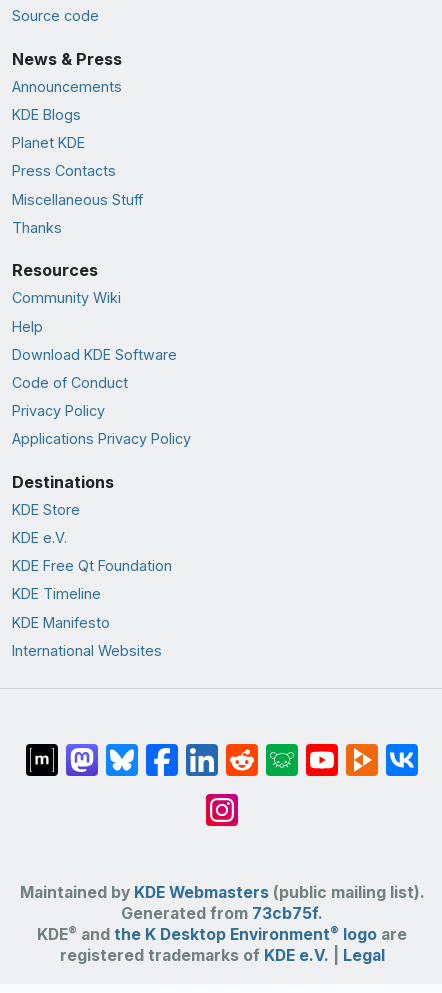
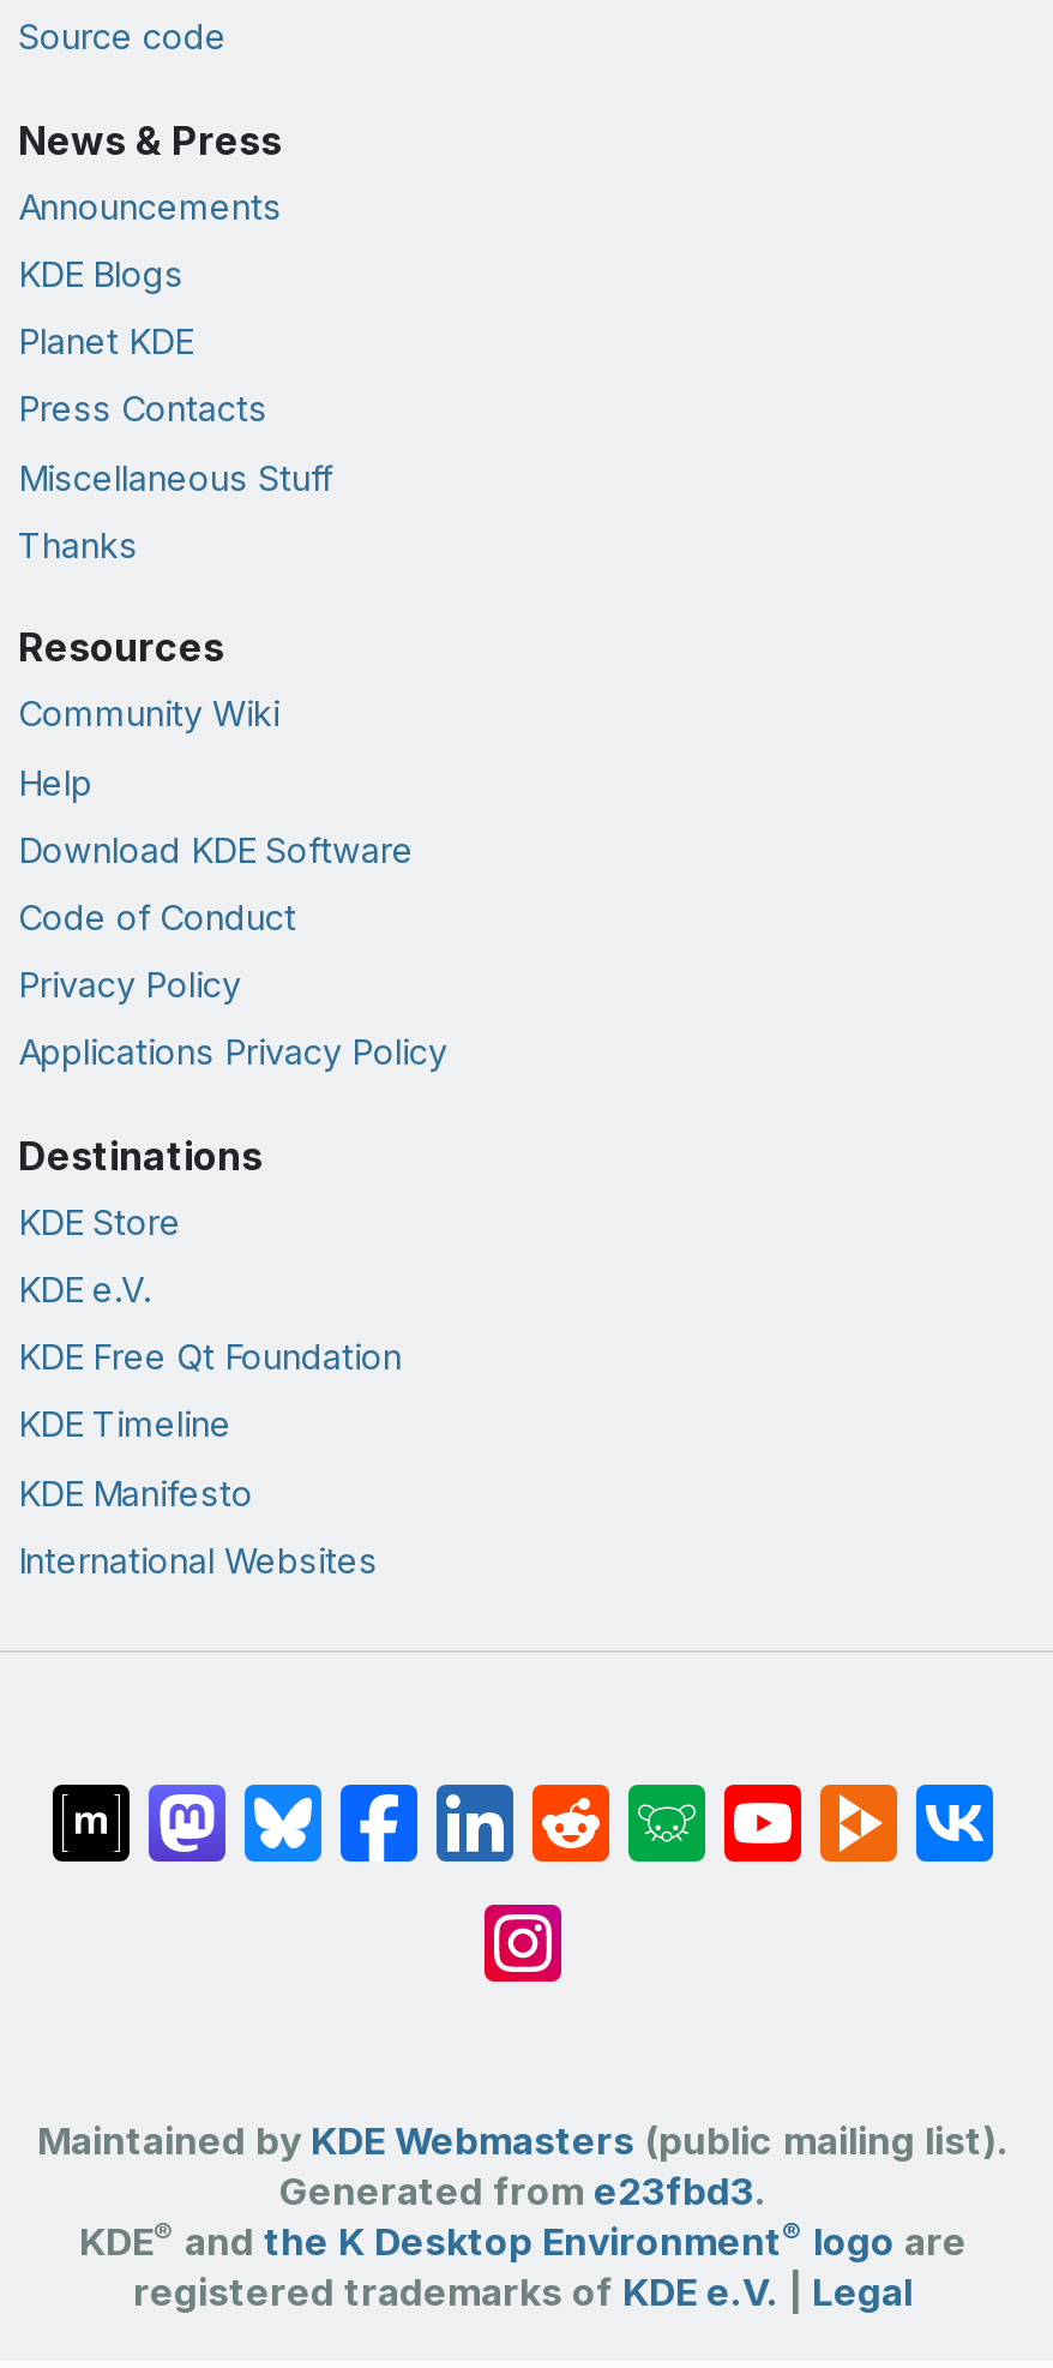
[121,904,323,923] Generated from 73cb75f. -> [279,2170,766,2216] Generated from e23fbd3.

